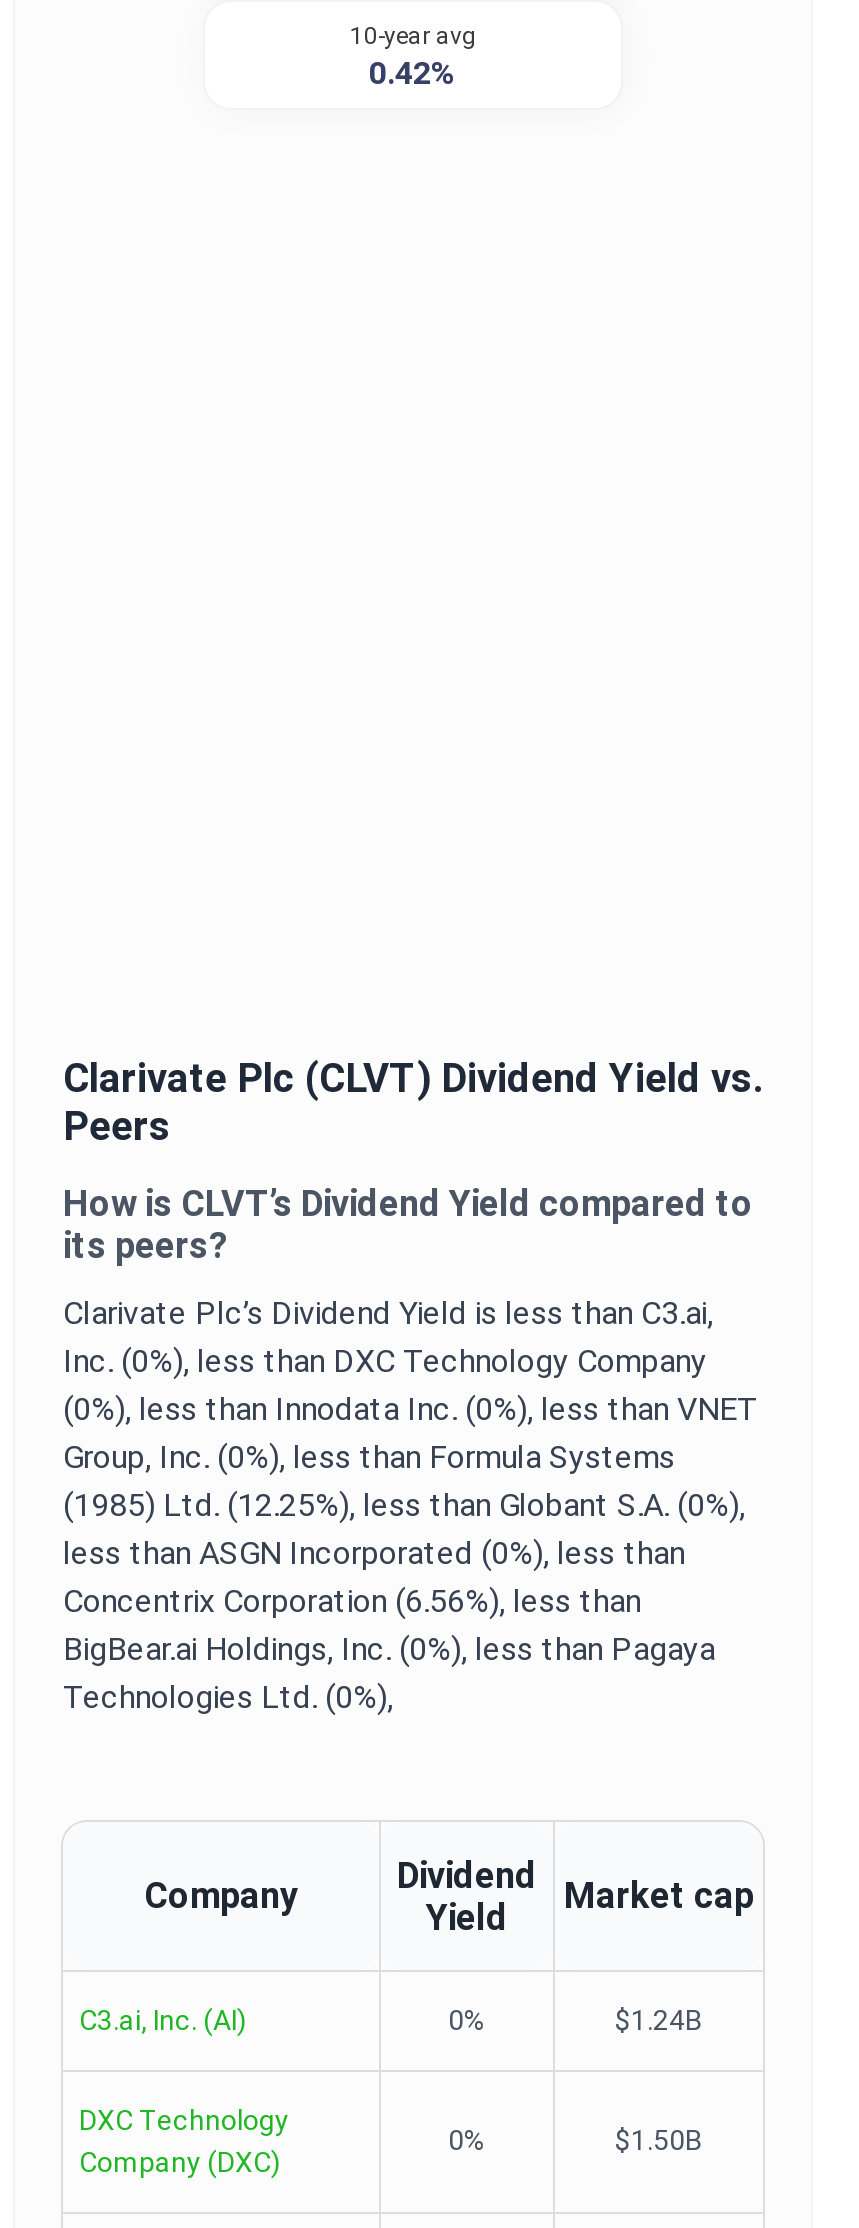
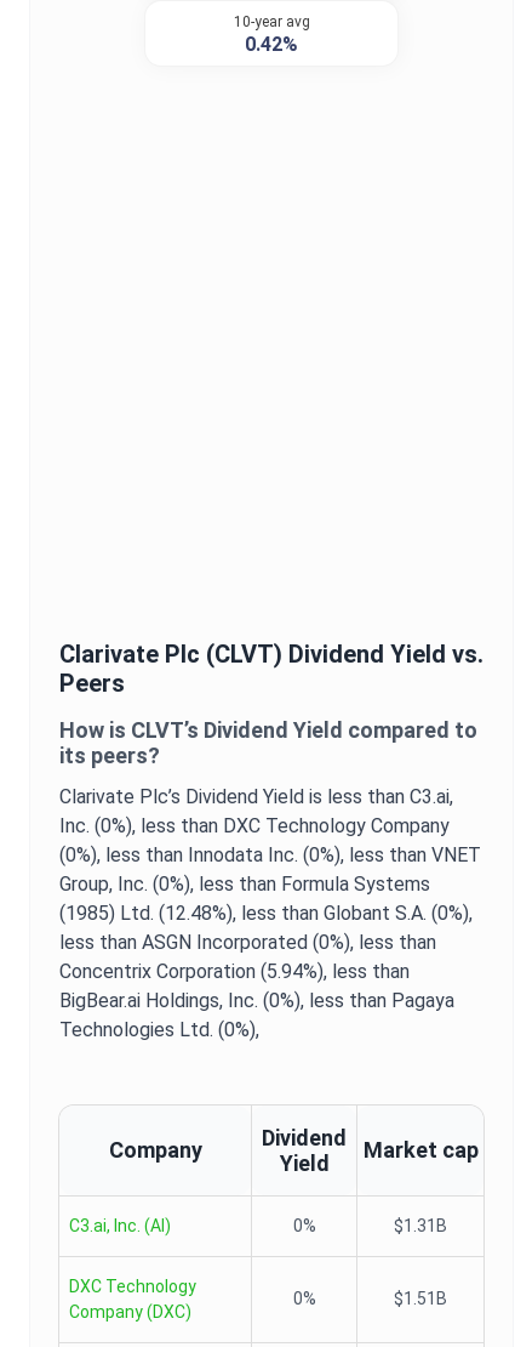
[63,1486,745,1524] (1985) Ltd. (12.25%), less than Globant S.A. (0%), -> [59,902,473,925] (1985) Ltd. (12.48%), less than Globant S.A. (0%),
[63,1582,641,1620] Concentrix Corporation (6.56%), less than -> [59,960,410,983] Concentrix Corporation (5.94%), less than
[615,2004,703,2036] $1.24B -> [394,1216,447,1235] $1.31B
[615,2124,703,2156] $1.50B -> [394,1289,447,1308] $1.51B

